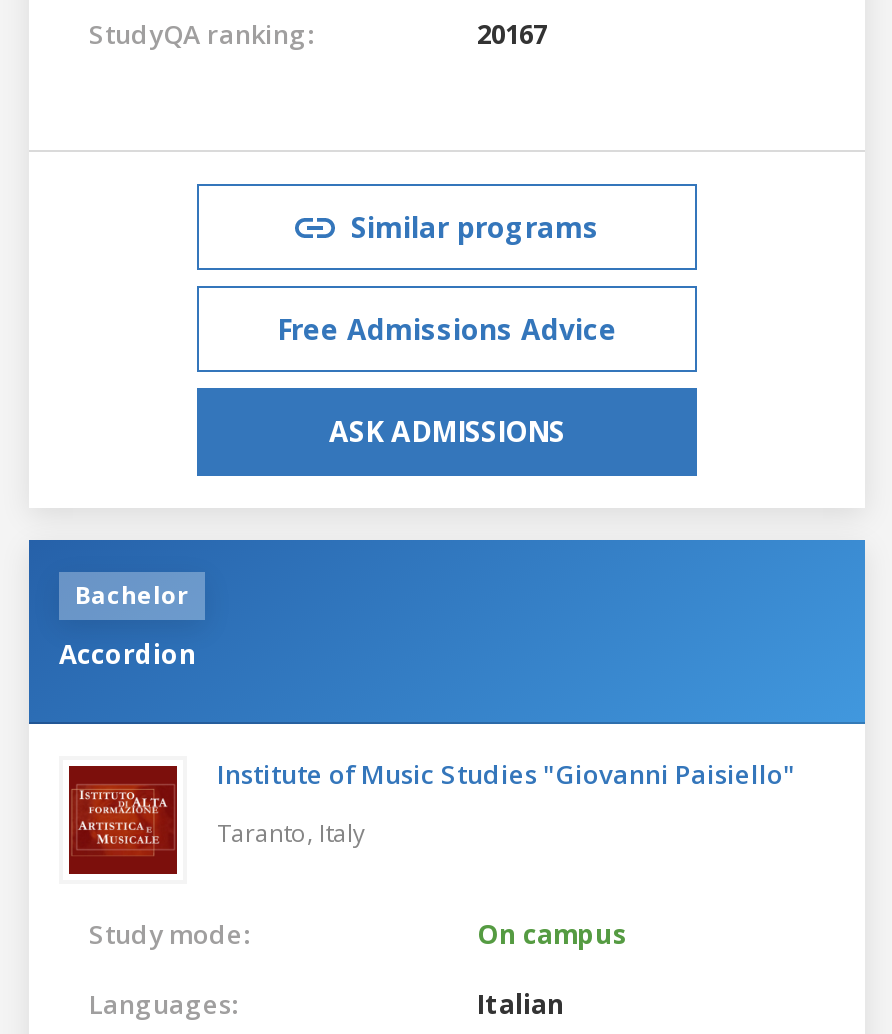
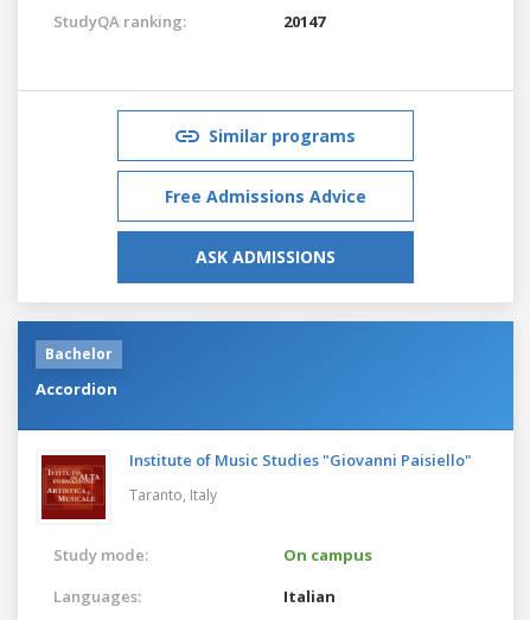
[477,16,547,52] 20167 -> [283,10,325,32] 20147

